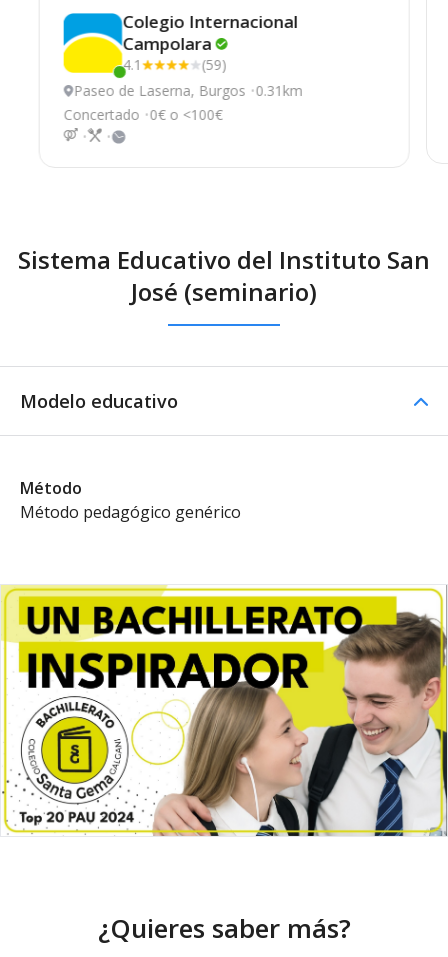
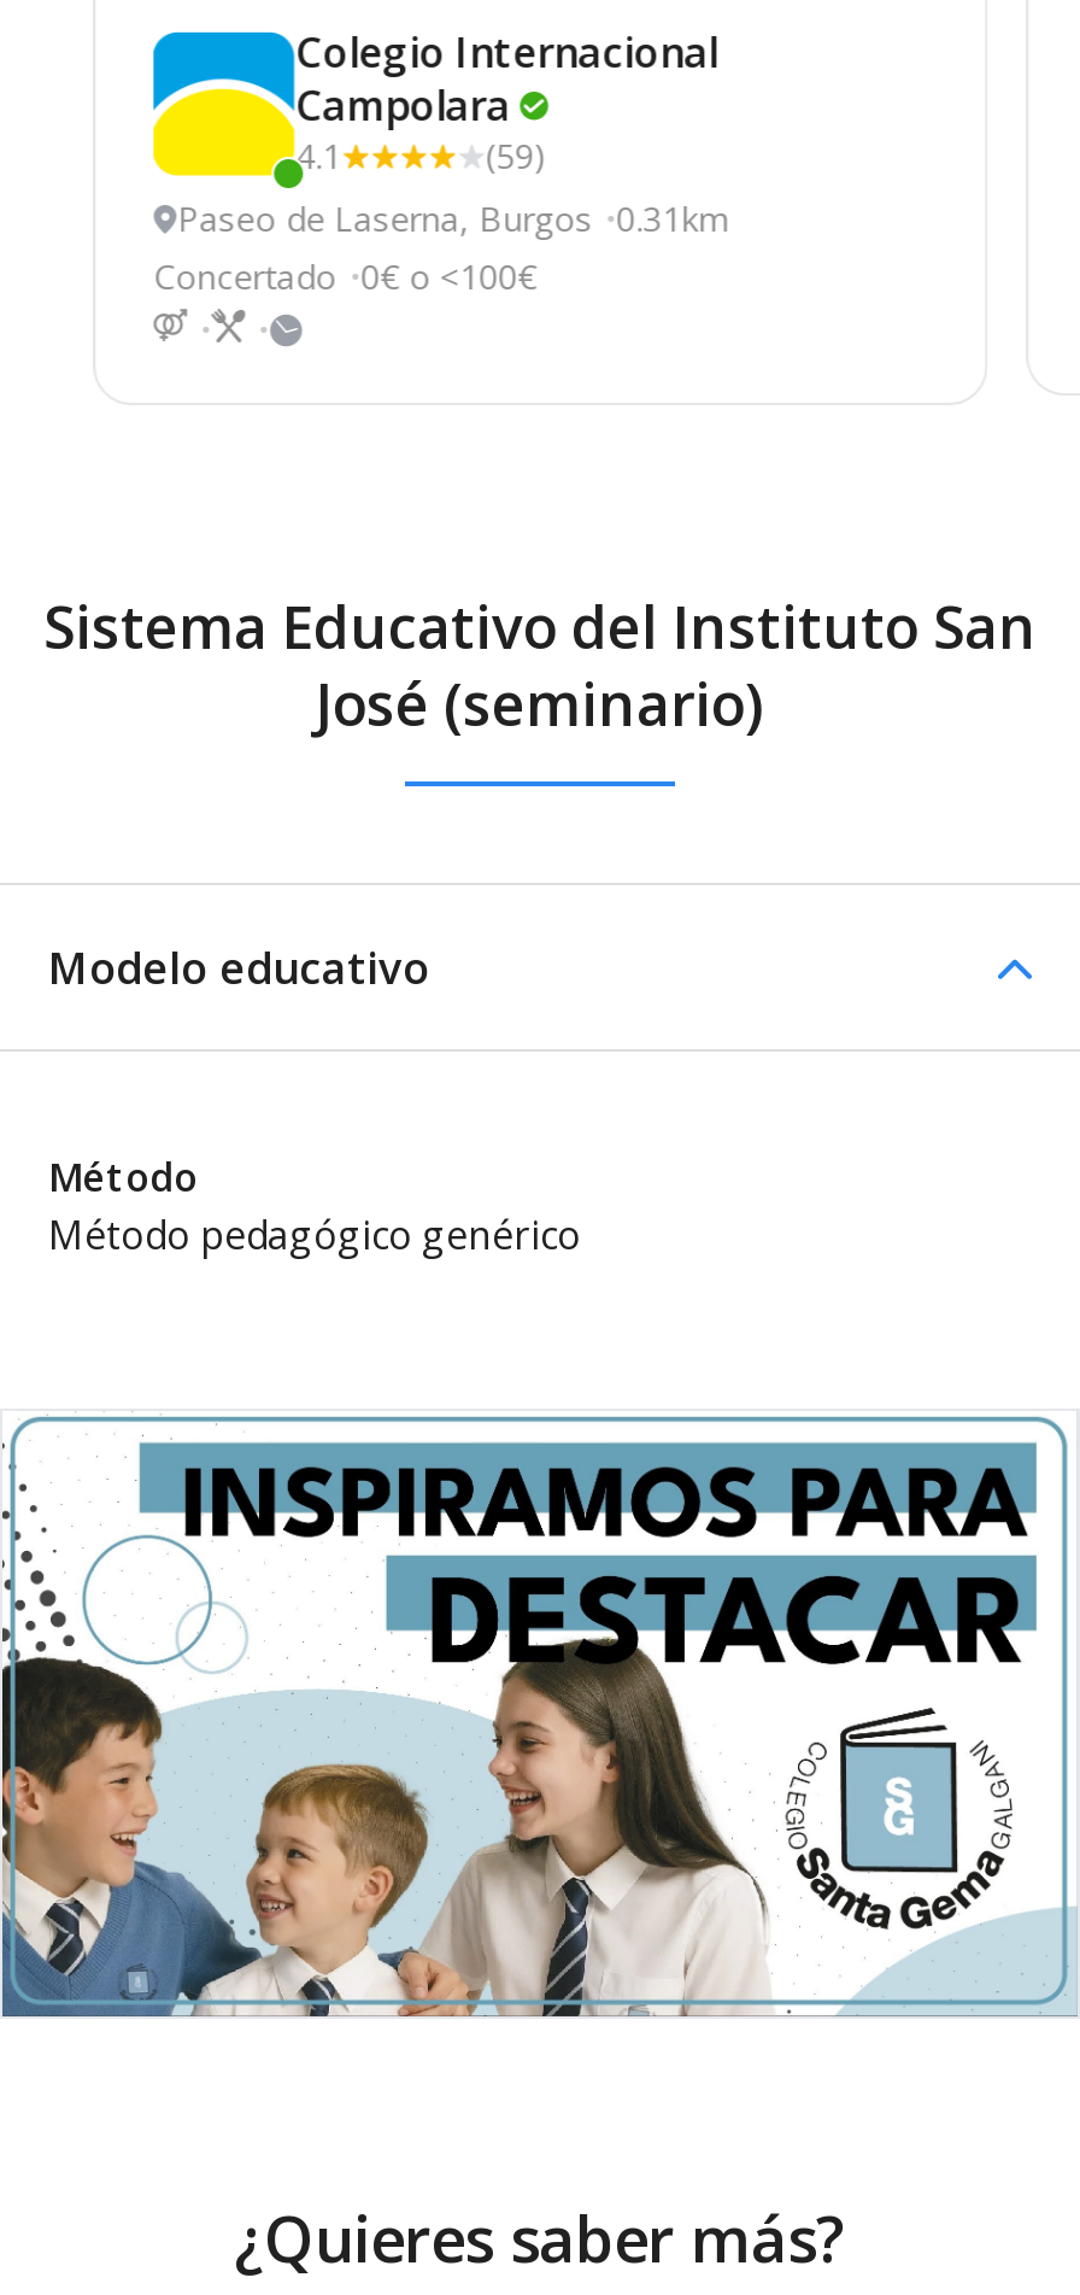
[3,585,445,837] [image] -> [7,1411,1073,2019] [image]

